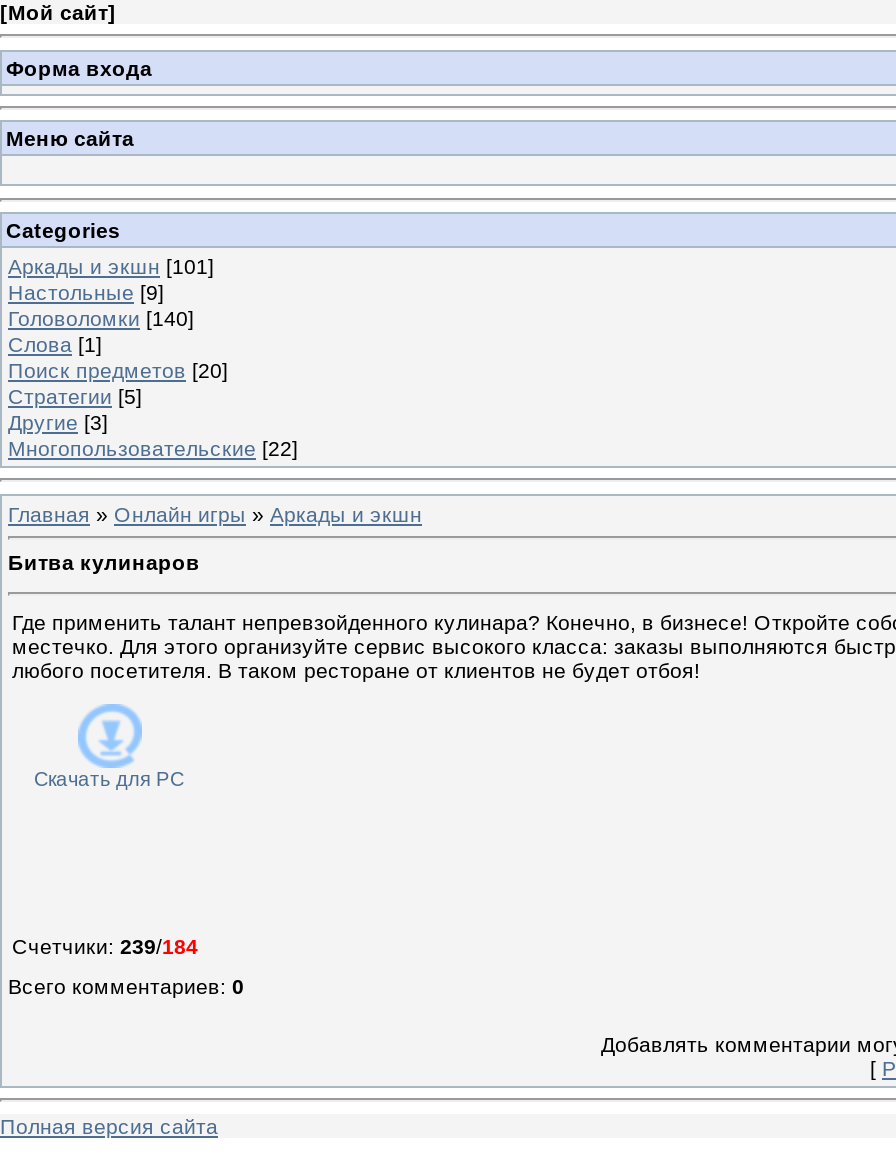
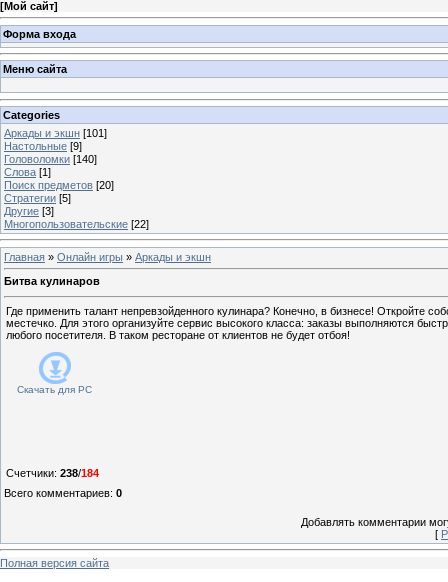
[12,934,198,958] Счетчики: 239/184 -> [6,467,99,479] Счетчики: 238/184

